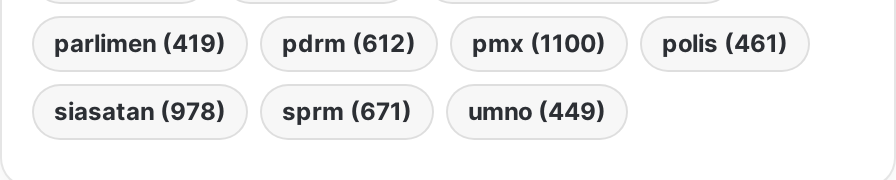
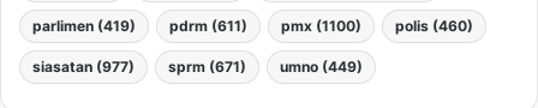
[282,29,416,59] pdrm (612) -> [169,17,247,35] pdrm (611)
[662,29,788,59] polis (461) -> [395,17,473,35] polis (460)
[54,97,606,127] siasatan (978) sprm (671) umno (449) -> [32,58,363,76] siasatan (977) sprm (671) umno (449)

